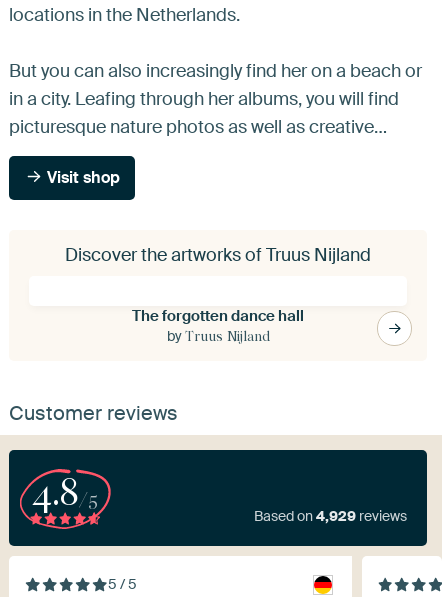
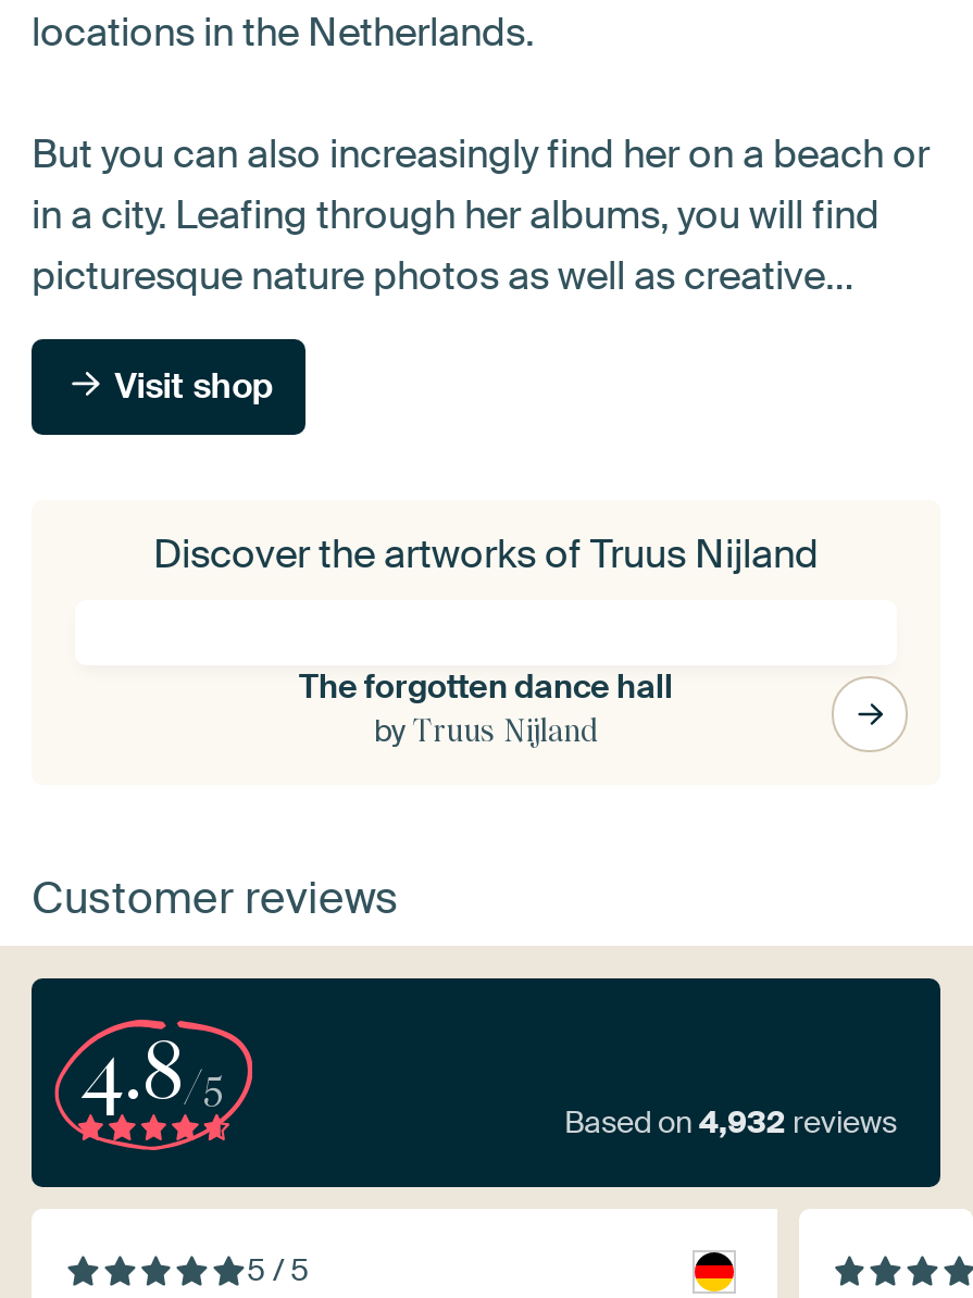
[254,507,407,525] Based on 4,929 reviews -> [564,1101,897,1141] Based on 4,932 reviews

